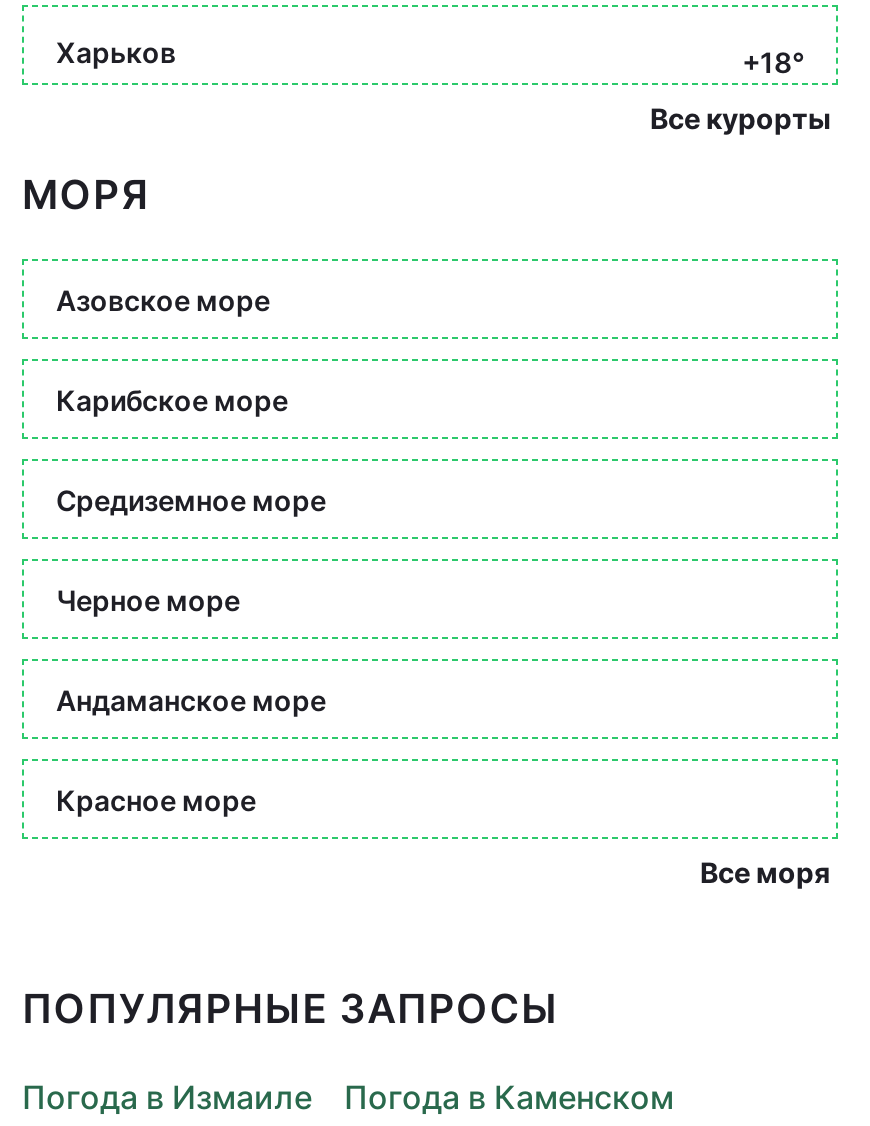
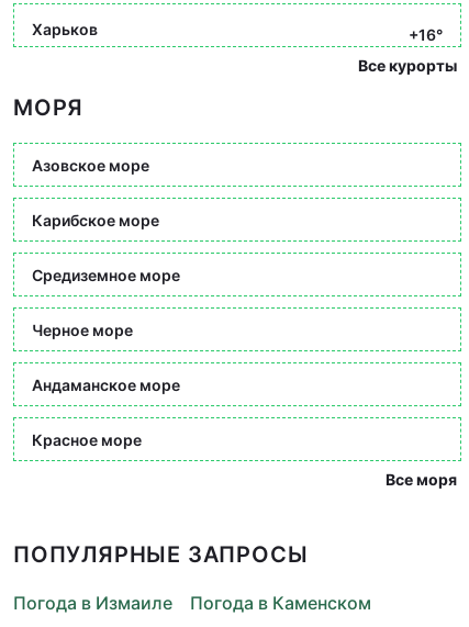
[742,45,804,79] +18° -> [409,25,443,44] +16°

